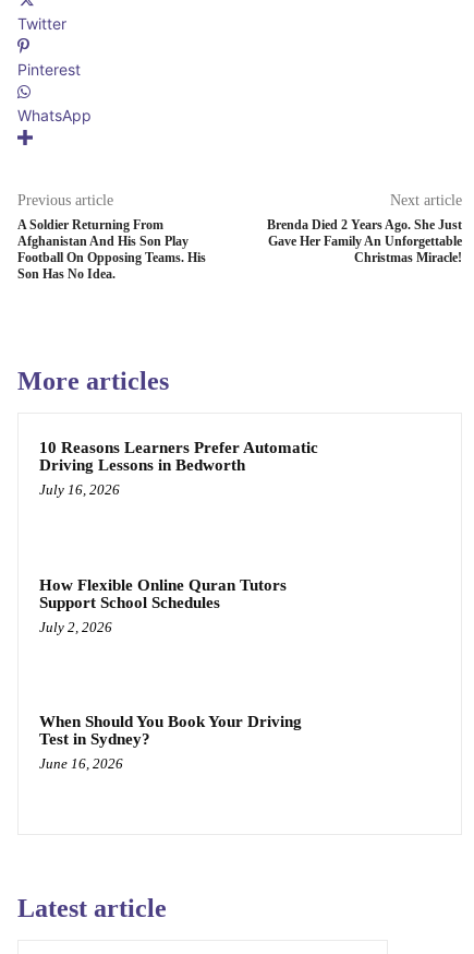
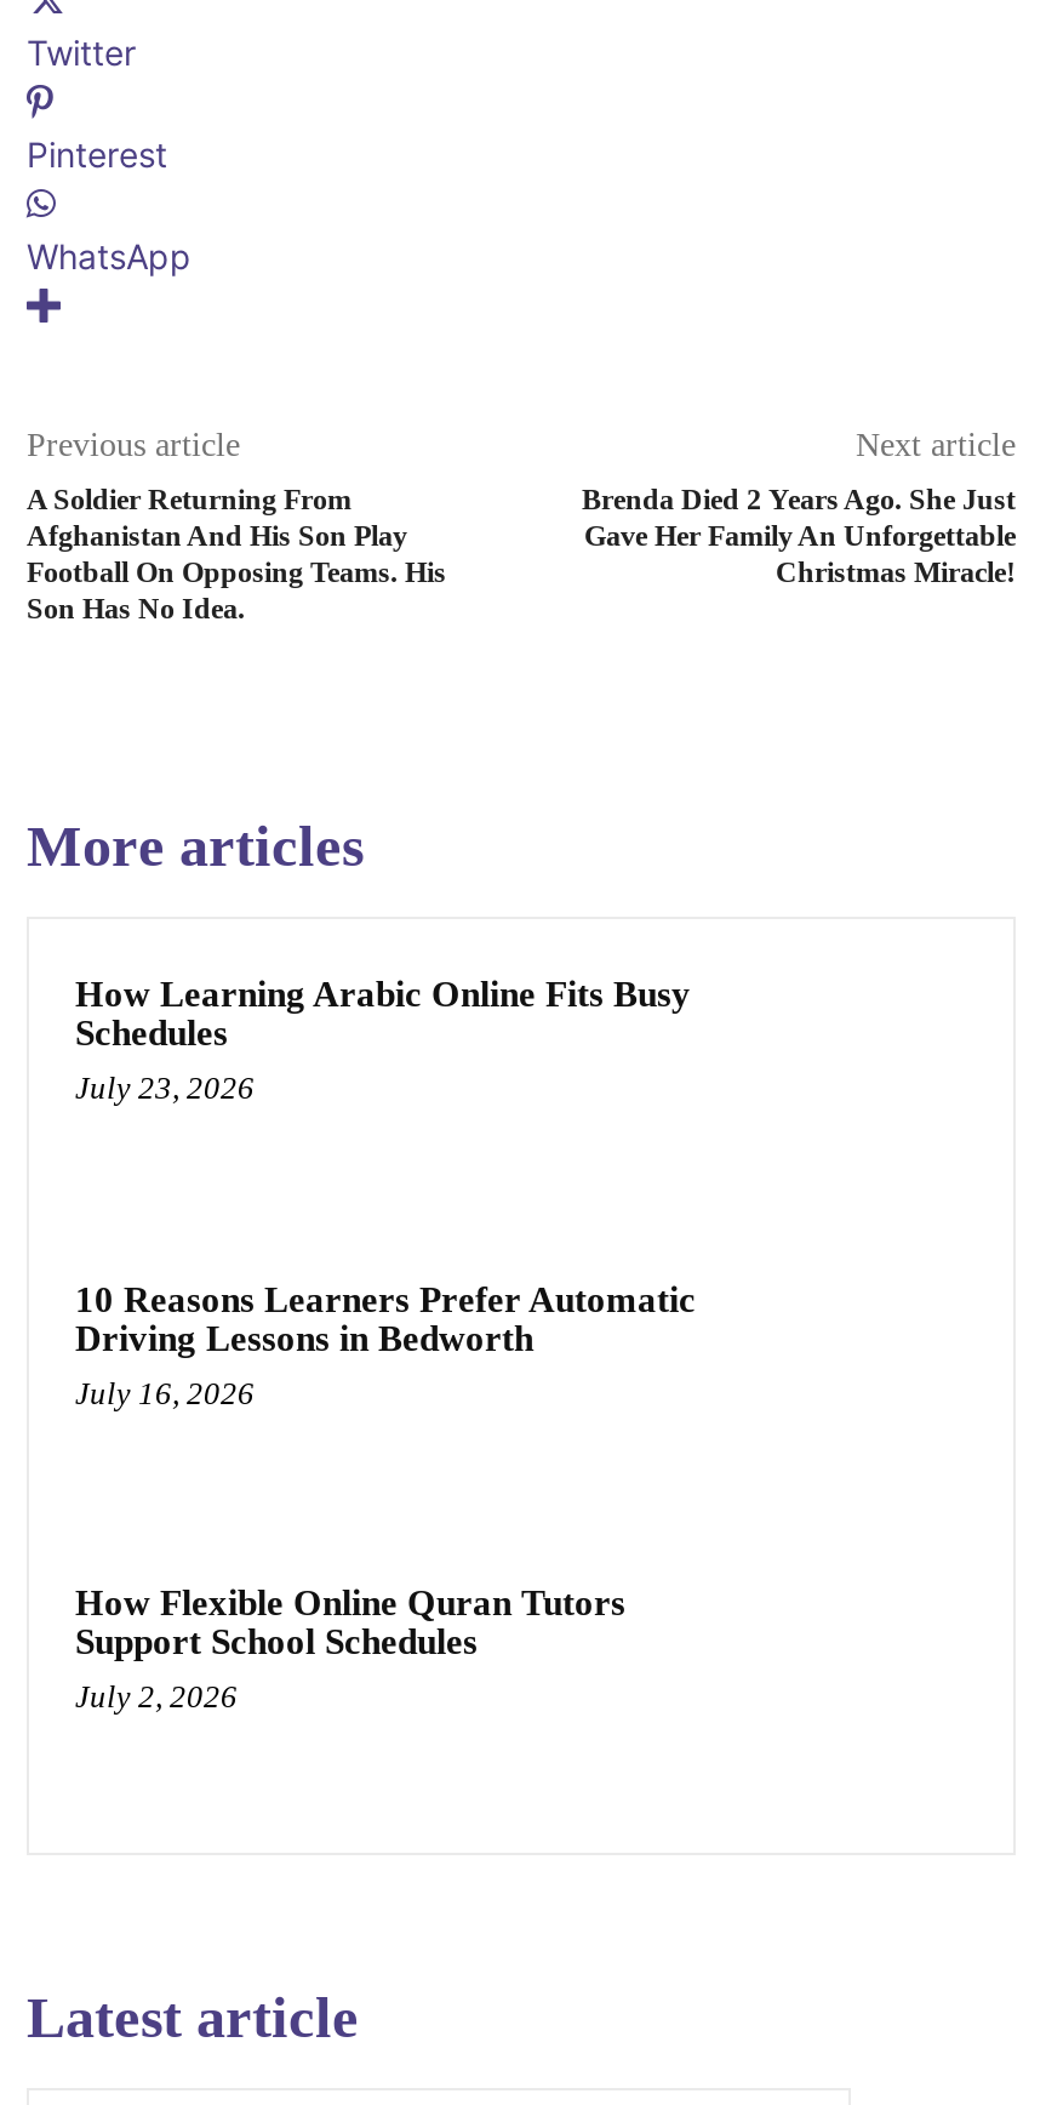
none -> [75,975,691,1106] How Learning Arabic Online Fits Busy | Schedules | July 23, 2026
moved [39,439,318,635] -> [75,1280,696,1716]: 10 Reasons Learners Prefer Automatic | Driving Lessons in Bedworth | July 16, 2026 | How Flexible Online Quran Tutors | Support School Schedules | July 2, 2026
[39,713,302,772] When Should You Book Your Driving | Test in Sydney? | June 16, 2026 -> none

